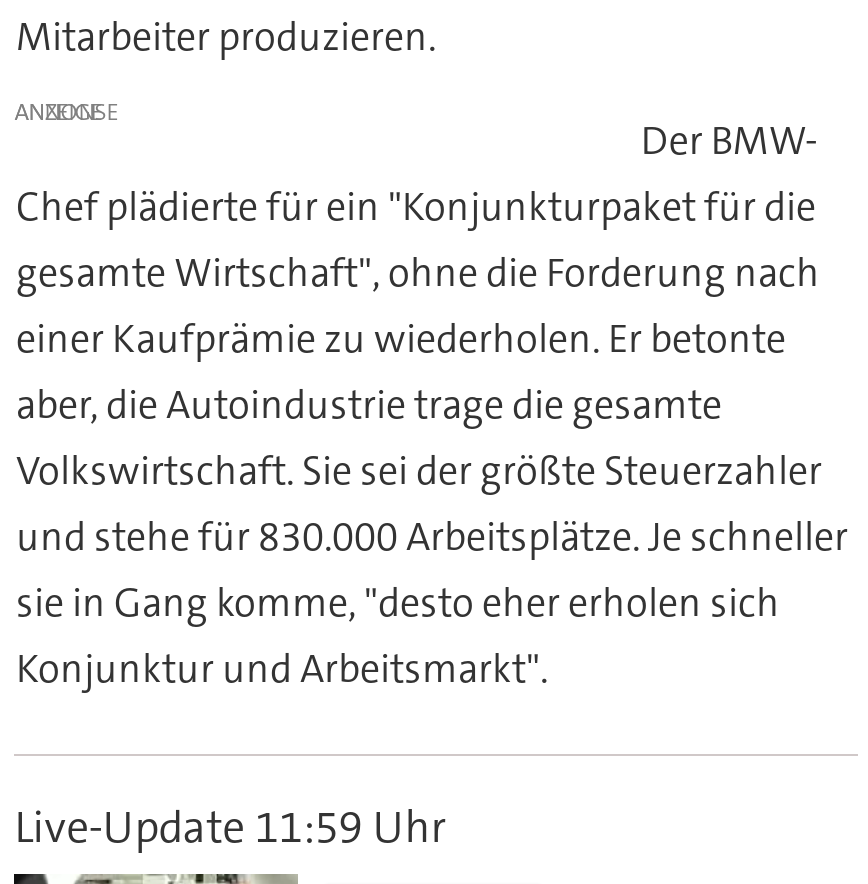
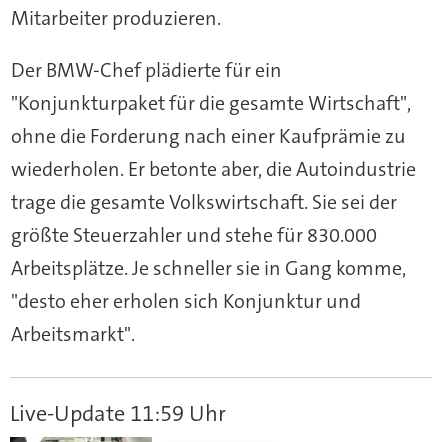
[14,97,848,695] ANZEIGE | Der BMW- | Chef plädierte für ein "Konjunkturpaket für die | gesamte Wirtschaft", ohne die Forderung nach | einer Kaufprämie zu wiederholen. Er betonte | aber, die Autoindustrie trage die gesamte | Volkswirtschaft. Sie sei der größte Steuerzahler | und stehe für 830.000 Arbeitsplätze. Je schneller | sie in Gang komme, "desto eher erholen sich | Konjunktur und Arbeitsmarkt". -> [11,57,416,347] Der BMW-Chef plädierte für ein | "Konjunkturpaket für die gesamte Wirtschaft", | ohne die Forderung nach einer Kaufprämie zu | wiederholen. Er betonte aber, die Autoindustrie | trage die gesamte Volkswirtschaft. Sie sei der | größte Steuerzahler und stehe für 830.000 | Arbeitsplätze. Je schneller sie in Gang komme, | "desto eher erholen sich Konjunktur und | Arbeitsmarkt".

